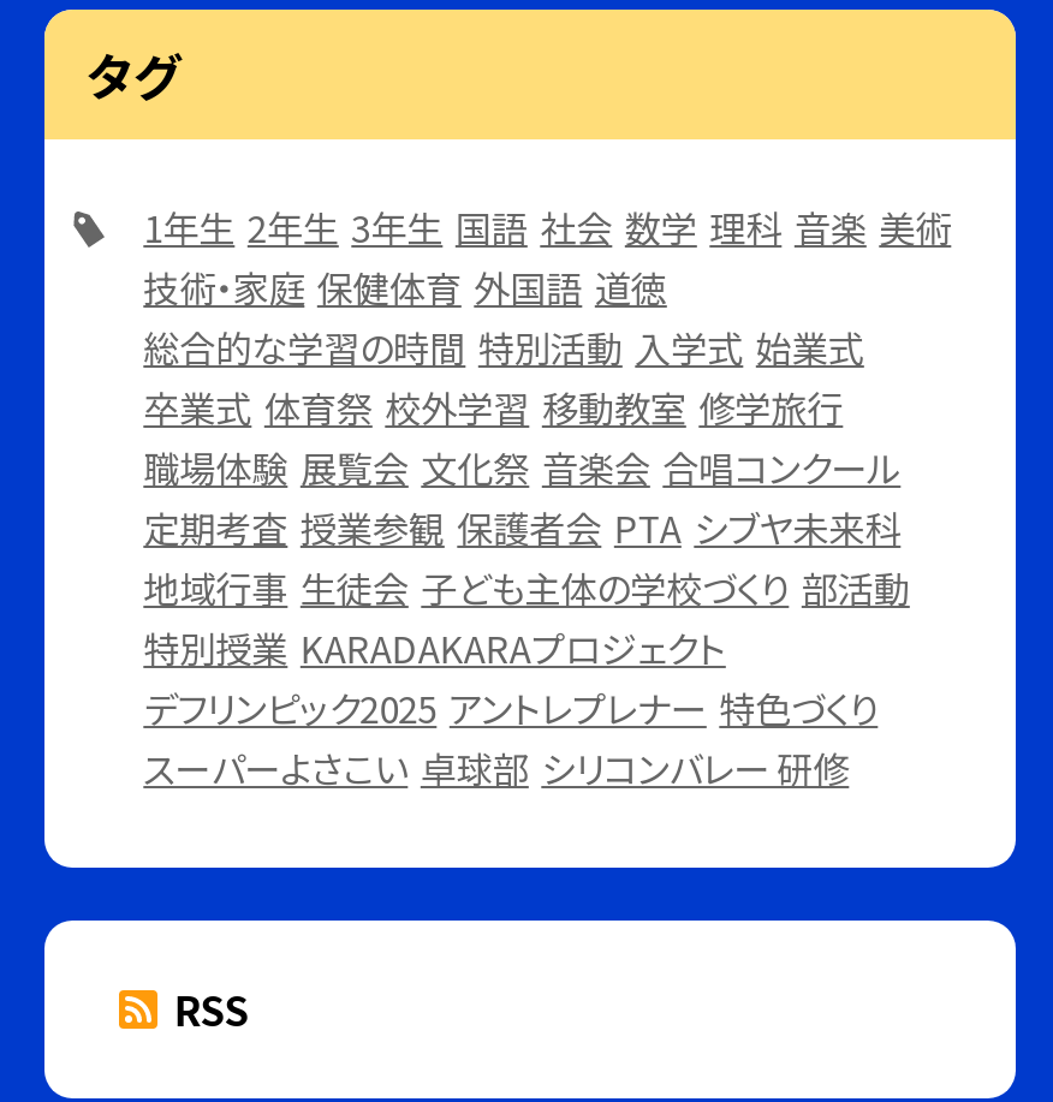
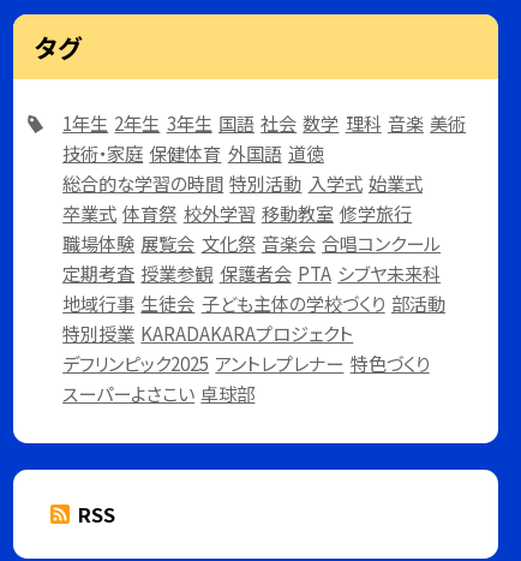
[144,740,849,792] スーパーよさこい 卓球部 シリコンバレー 研修 -> [63,379,255,406] スーパーよさこい 卓球部

